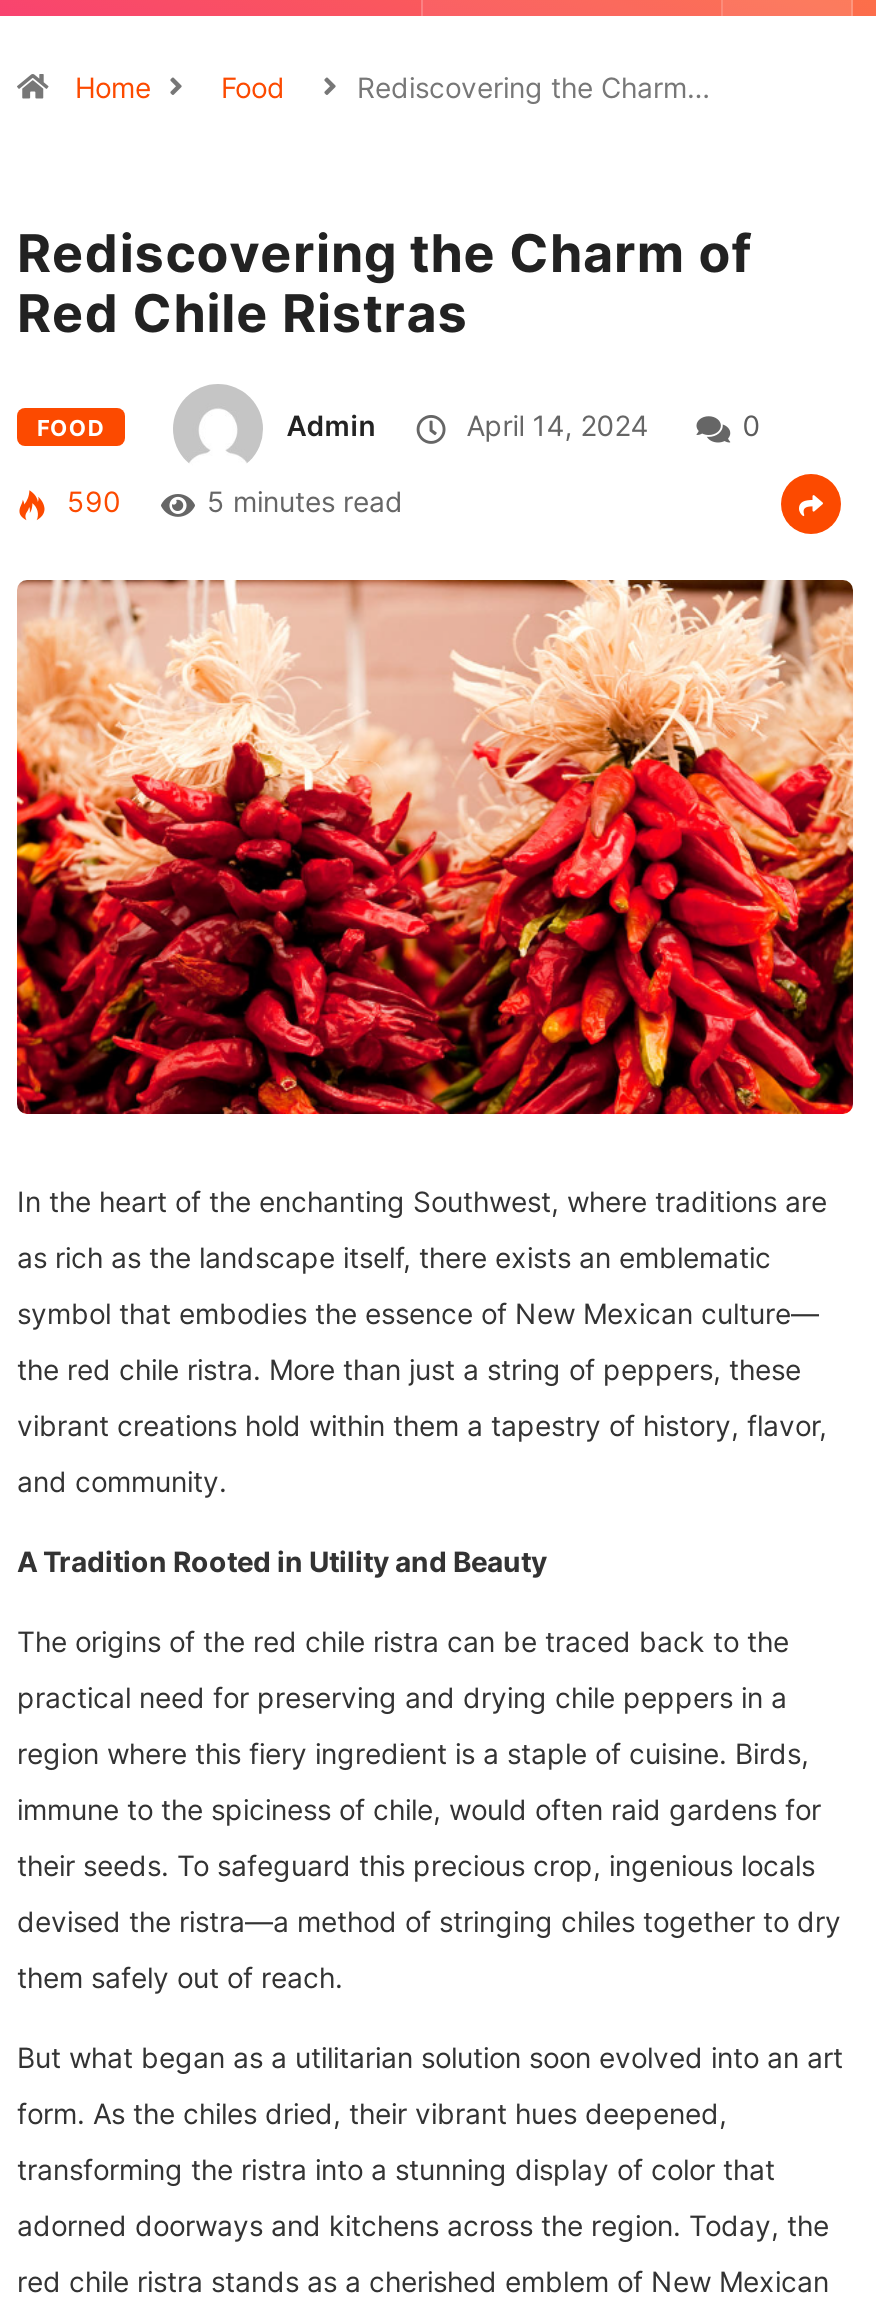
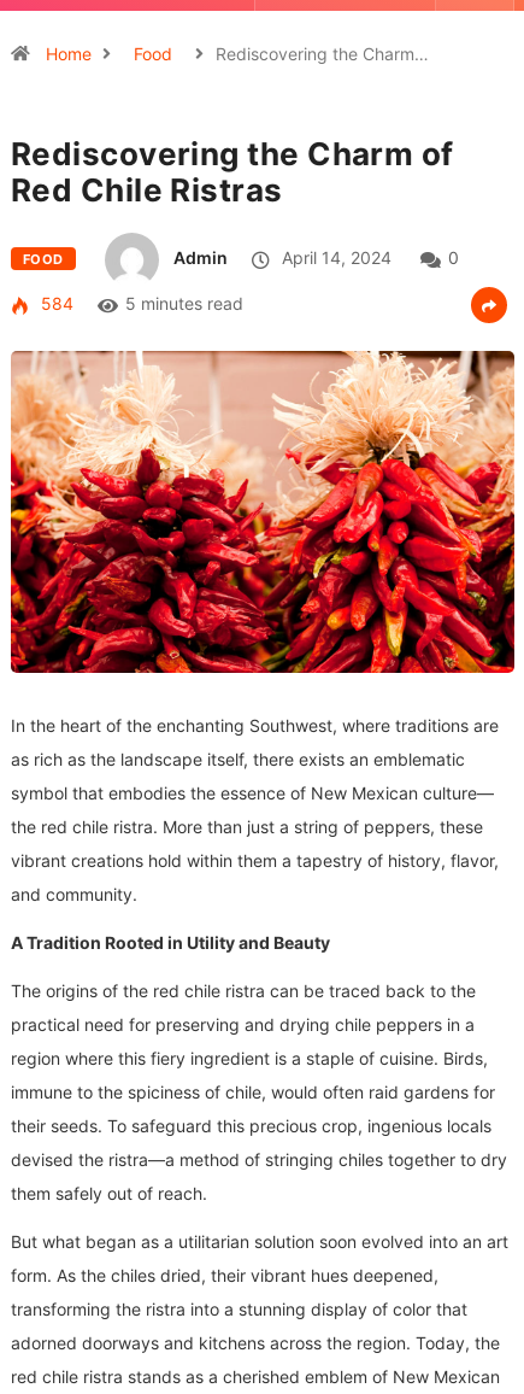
[59,484,121,518] 590 -> [36,293,73,314] 584

